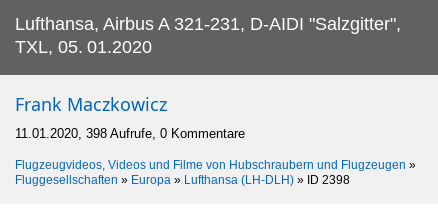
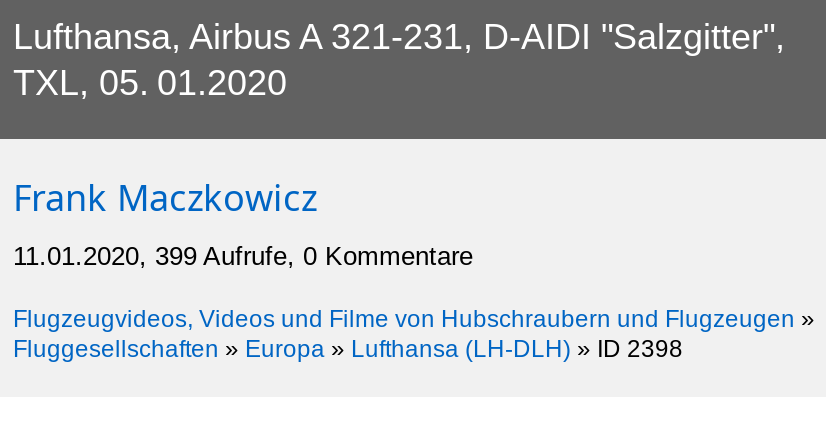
[15,126,245,141] 11.01.2020, 398 Aufrufe, 0 Kommentare -> [13,241,473,271] 11.01.2020, 399 Aufrufe, 0 Kommentare

